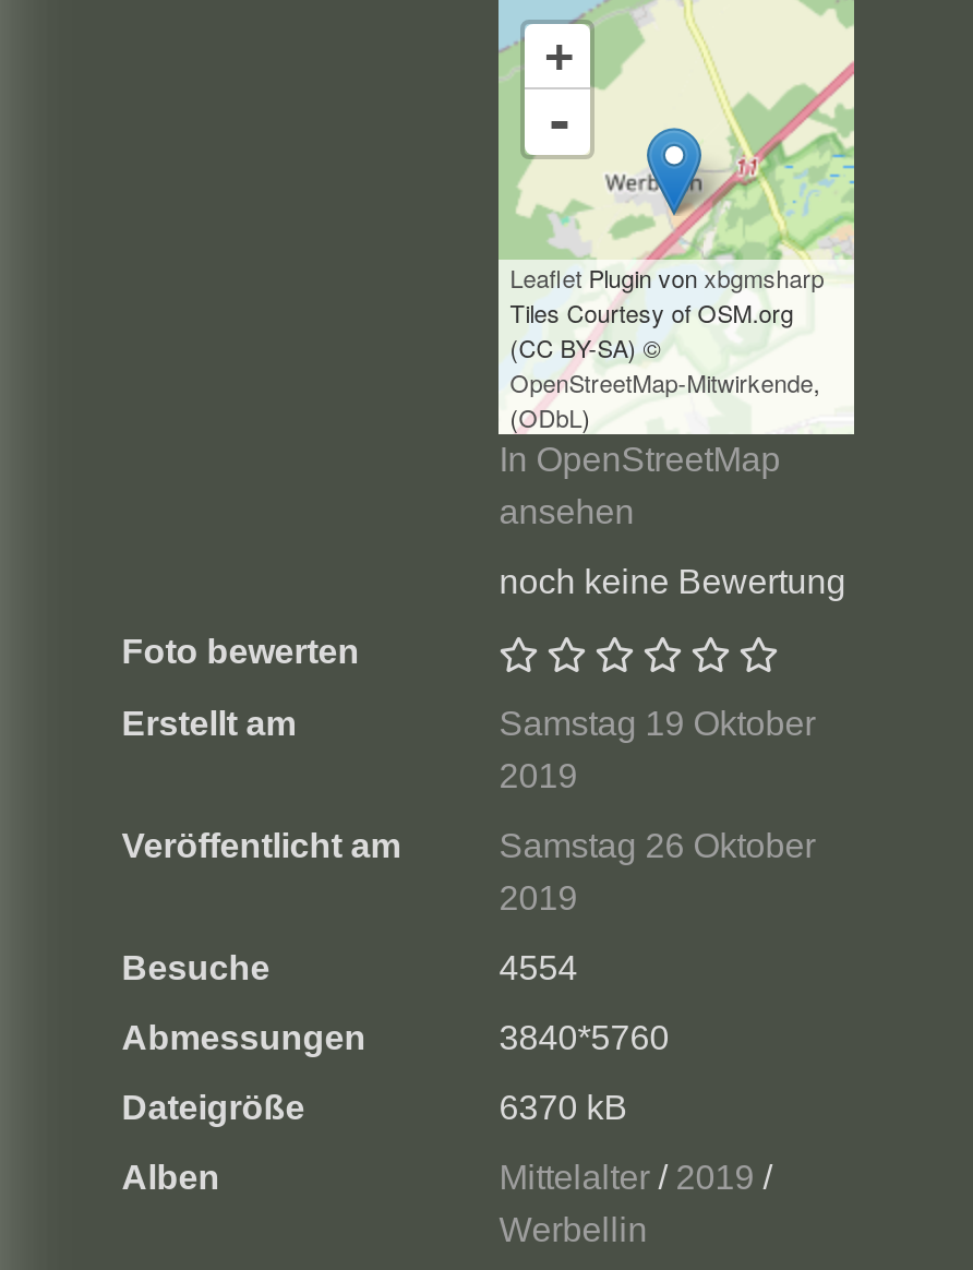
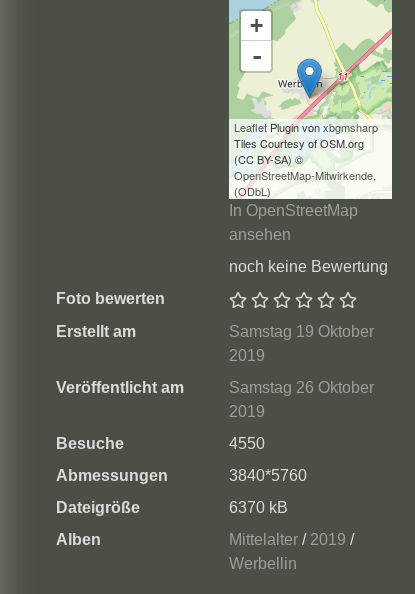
[499,949,578,986] 4554 -> [229,435,265,452] 4550

